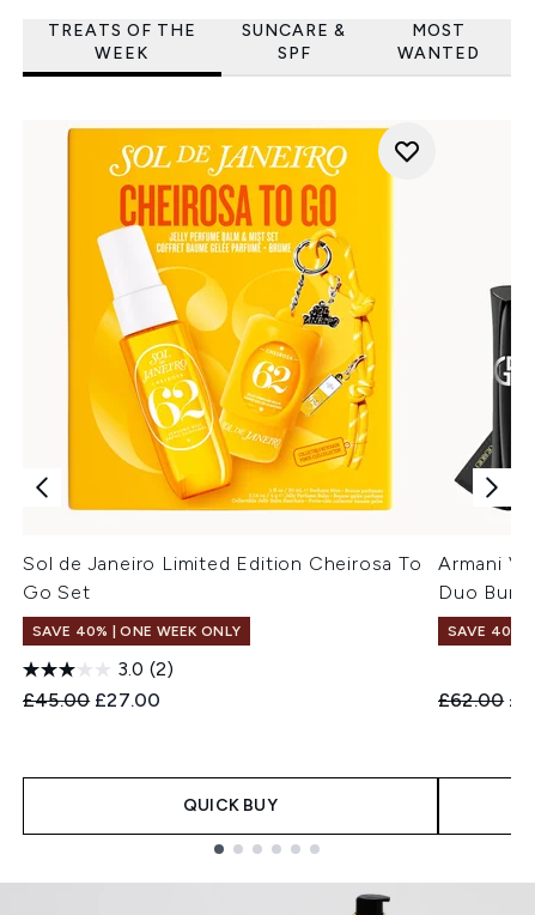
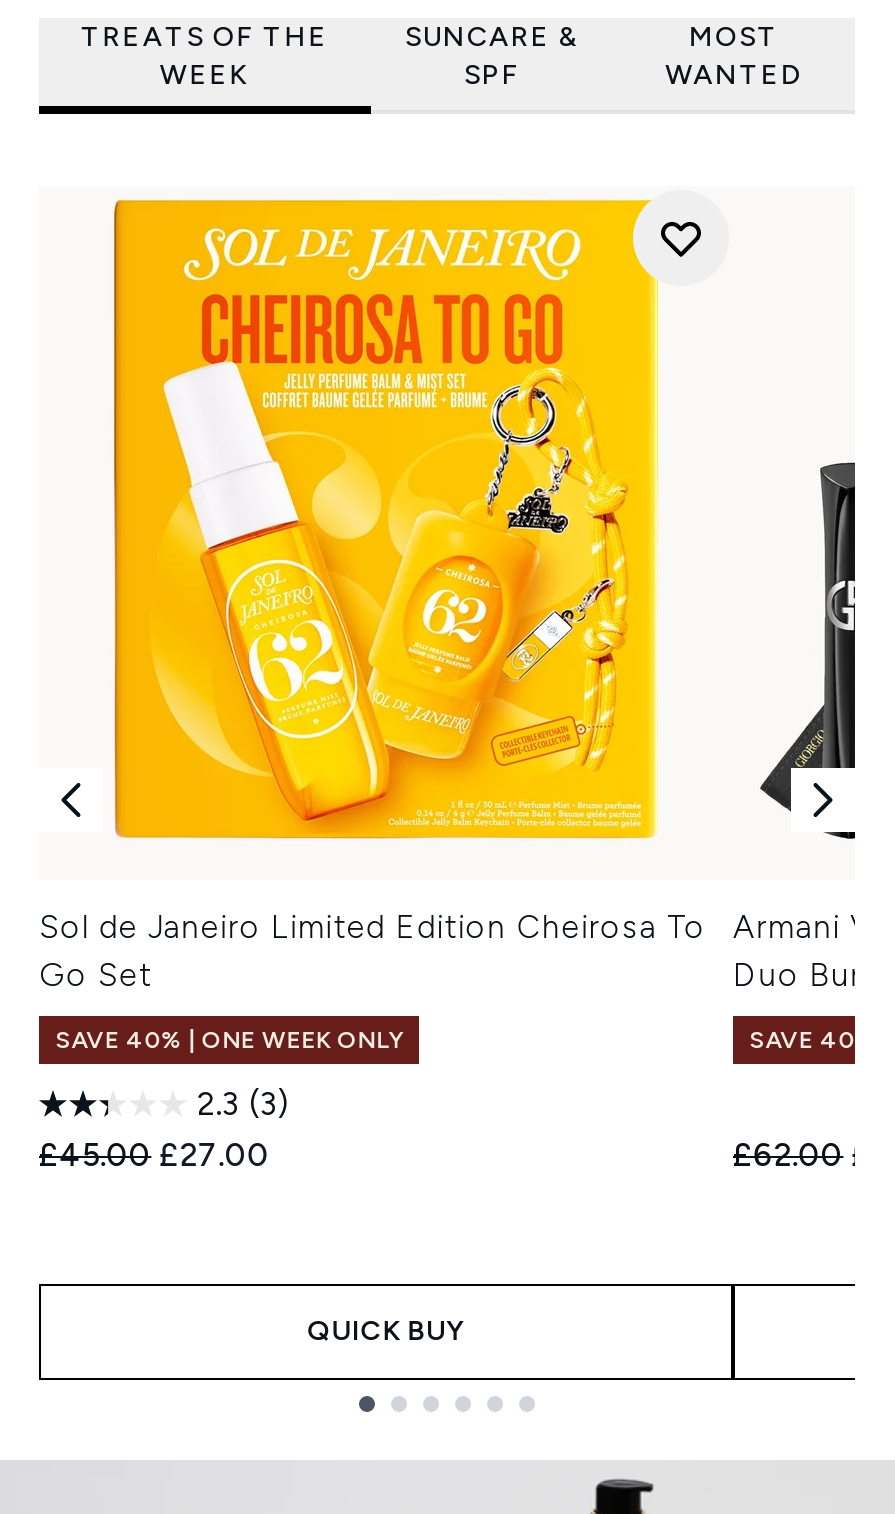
[117,658,174,680] 3.0 (2) -> [197,1084,289,1122] 2.3 (3)

